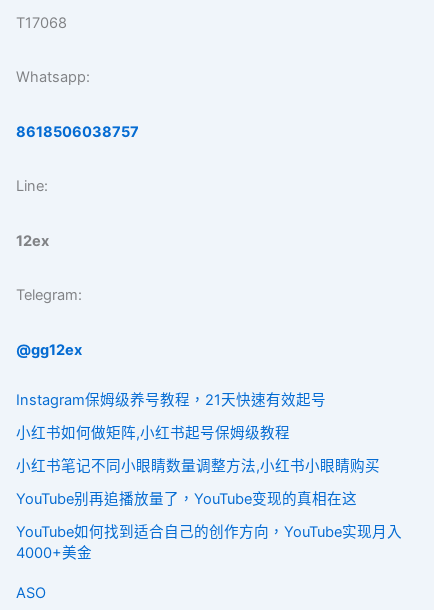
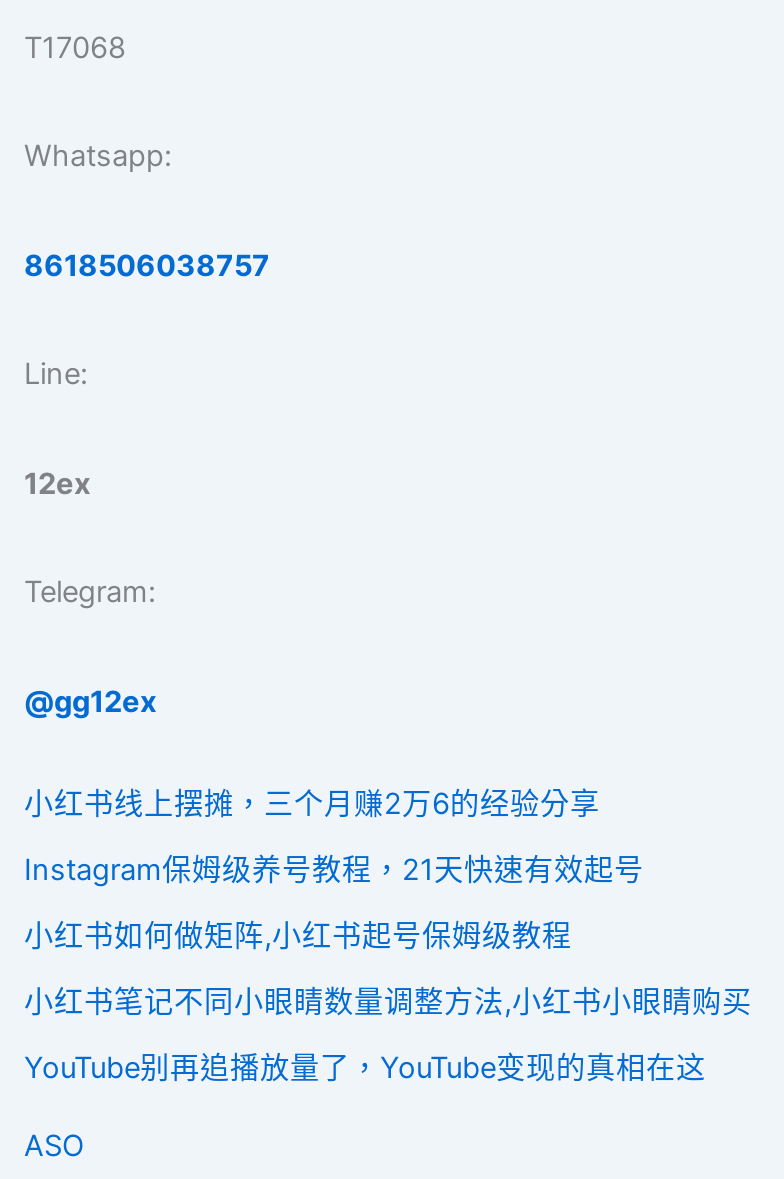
none -> [24,785,600,821] 小红书线上摆摊，三个月赚2万6的经验分享
moved [16,391,380,508] -> [24,851,752,1085]: Instagram保姆级养号教程，21天快速有效起号 | 小红书如何做矩阵,小红书起号保姆级教程 | 小红书笔记不同小眼睛数量调整方法,小红书小眼睛购买 | YouTube别再追播放量了，YouTube变现的真相在这
[16,523,402,562] YouTube如何找到适合自己的创作方向，YouTube实现月入 | 4000+美金 -> none

